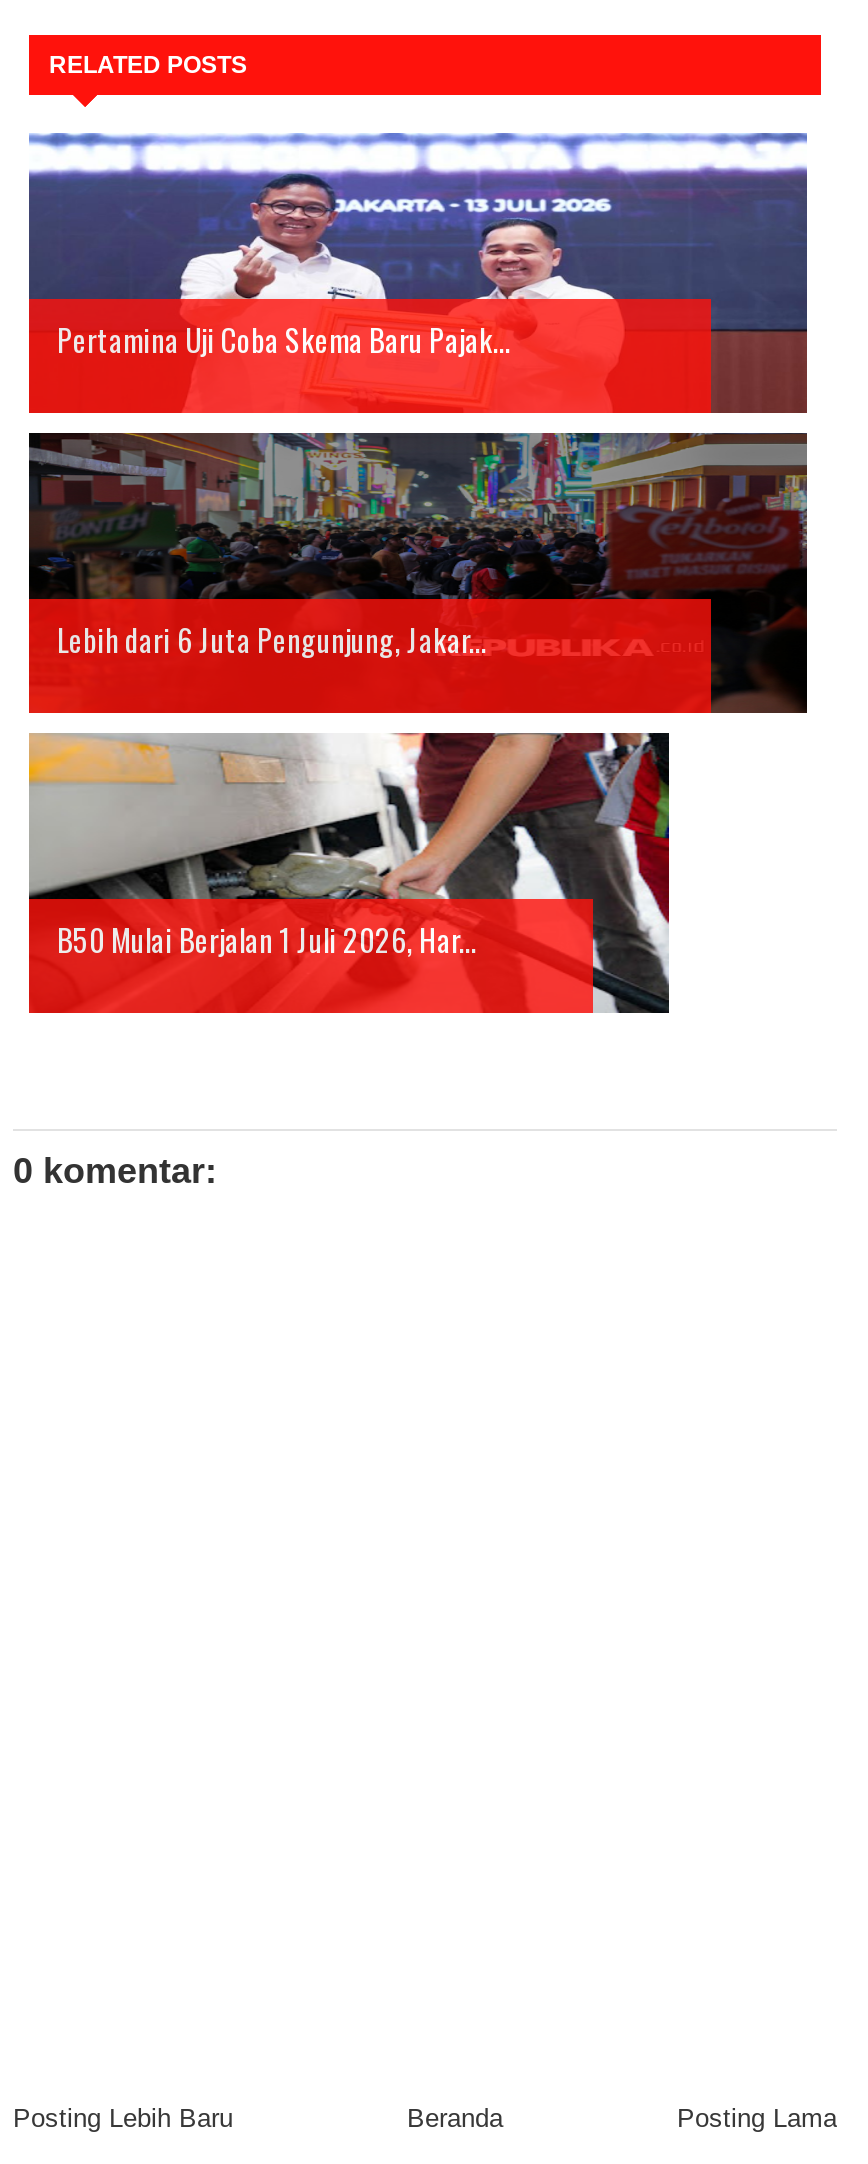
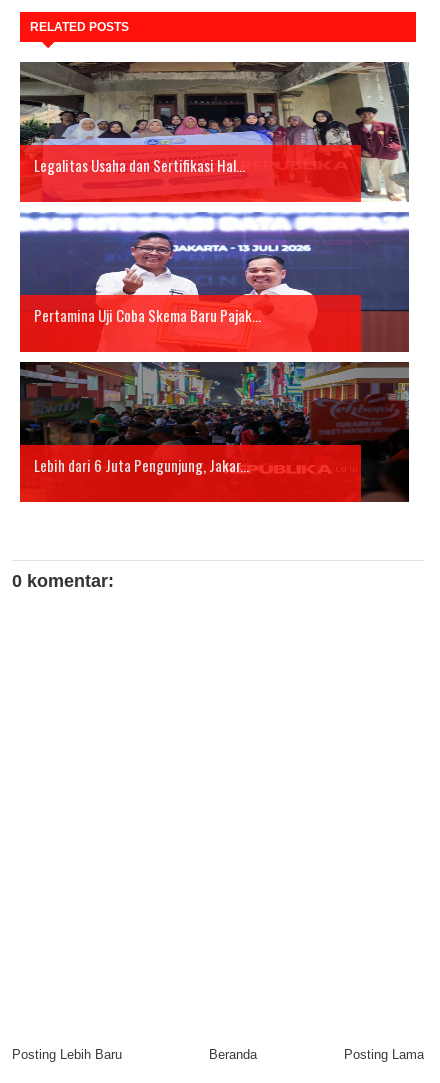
none -> [19,61,409,203] [image] | Legalitas Usaha dan Sertifikasi Hal...
moved [29,128,807,661] -> [20,209,409,476]: [image] | Pertamina Uji Coba Skema Baru Pajak... | Lebih dari 6 Juta Pengunjung, Jakar...
[27,732,671,1016] [image] | B50 Mulai Berjalan 1 Juli 2026, Har... -> none

